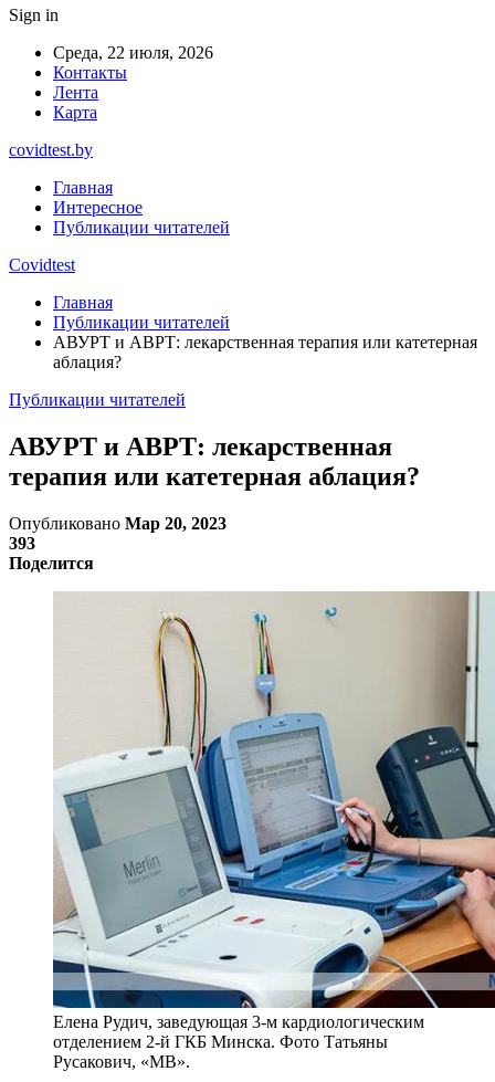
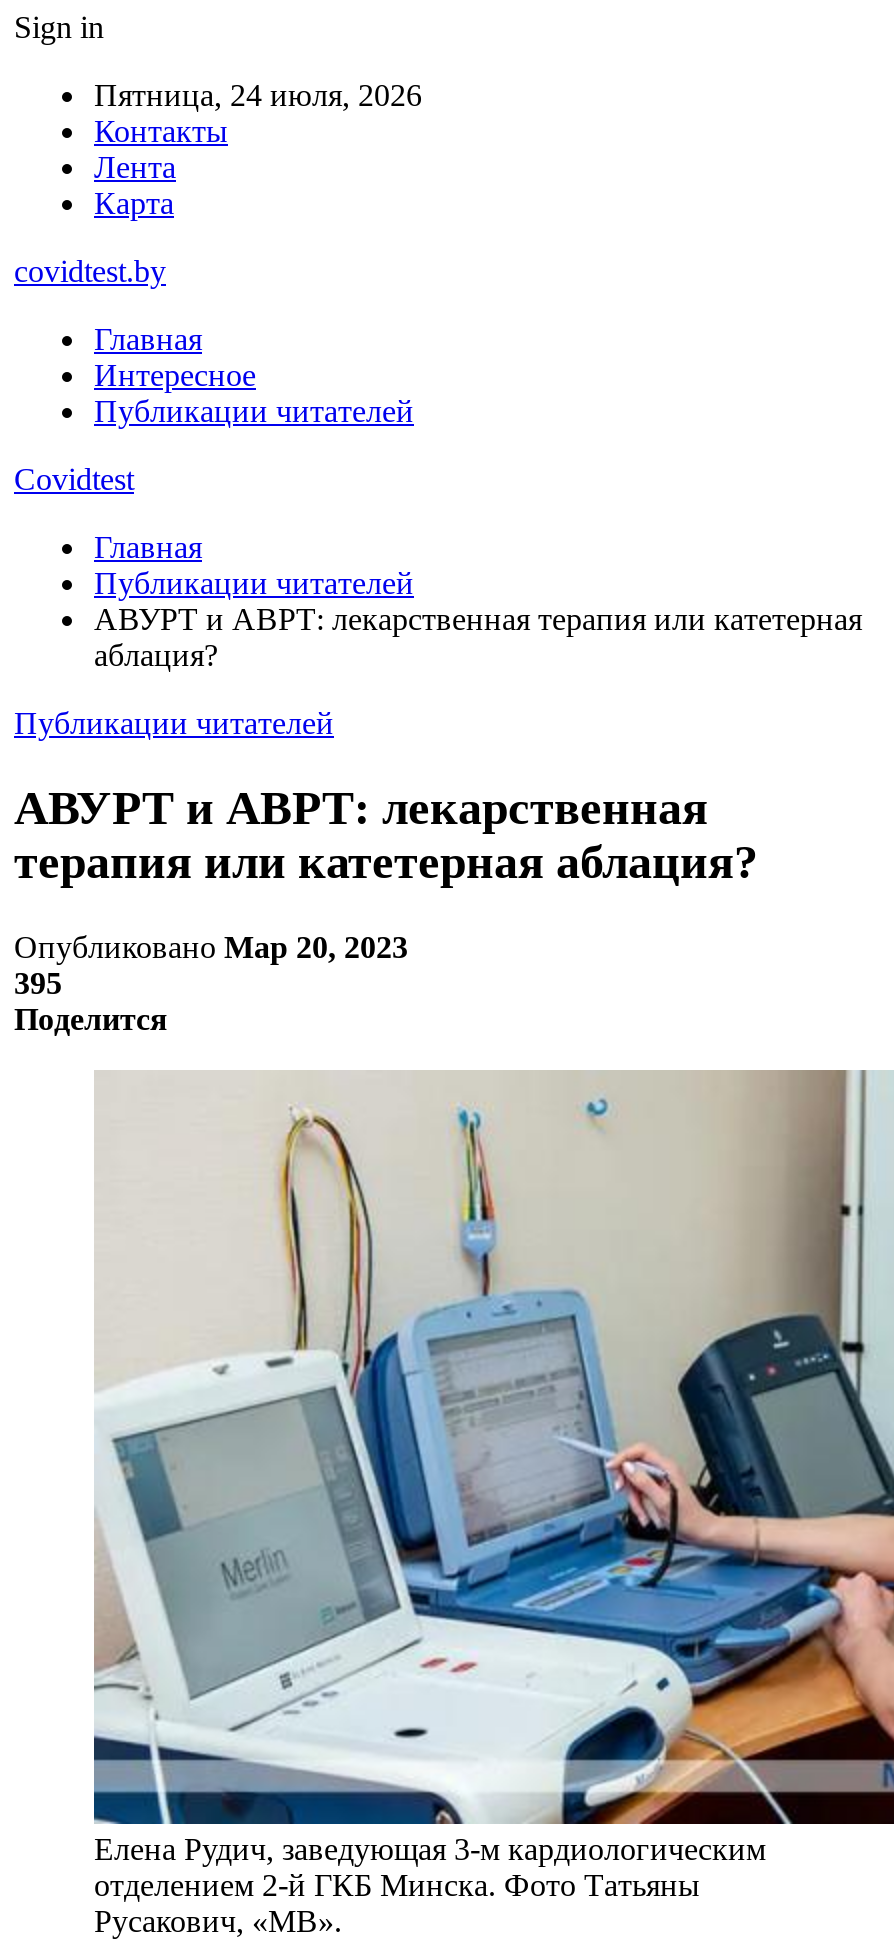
[53,43,213,62] Среда, 22 июля, 2026 -> [94,78,422,112] Пятница, 24 июля, 2026
[9,534,35,552] 393 -> [14,966,62,1000] 395

